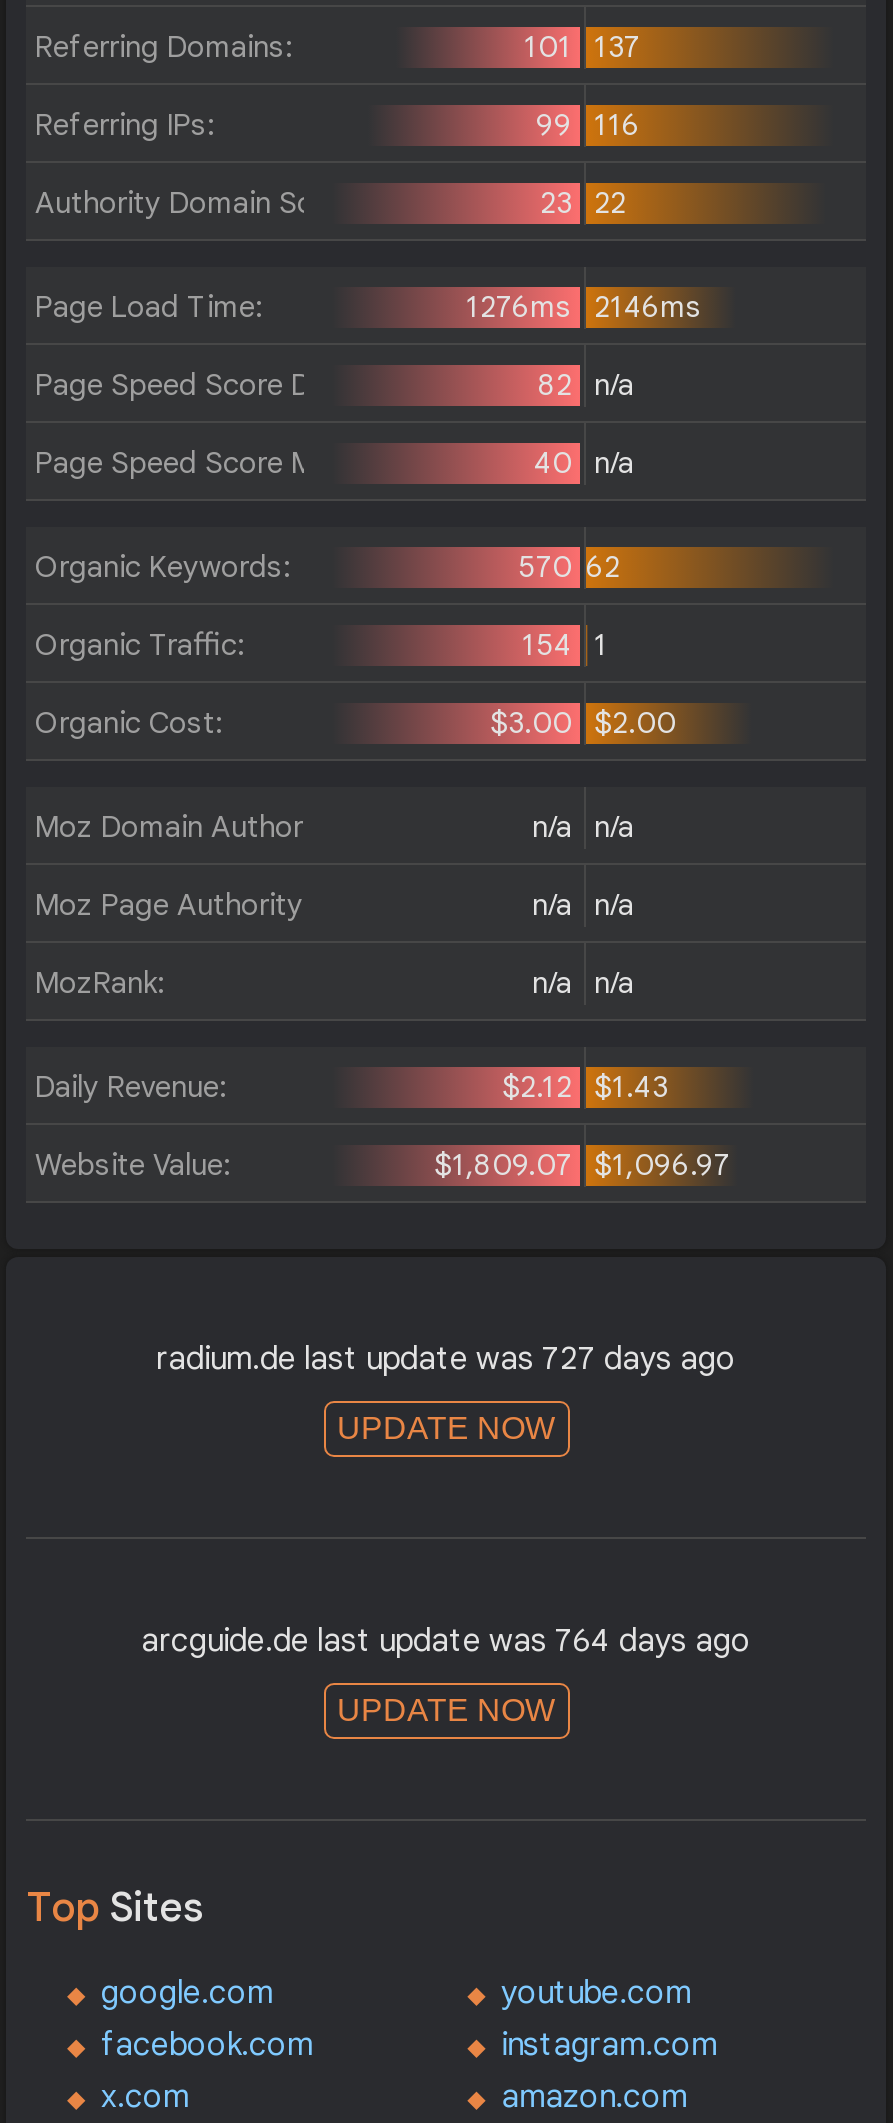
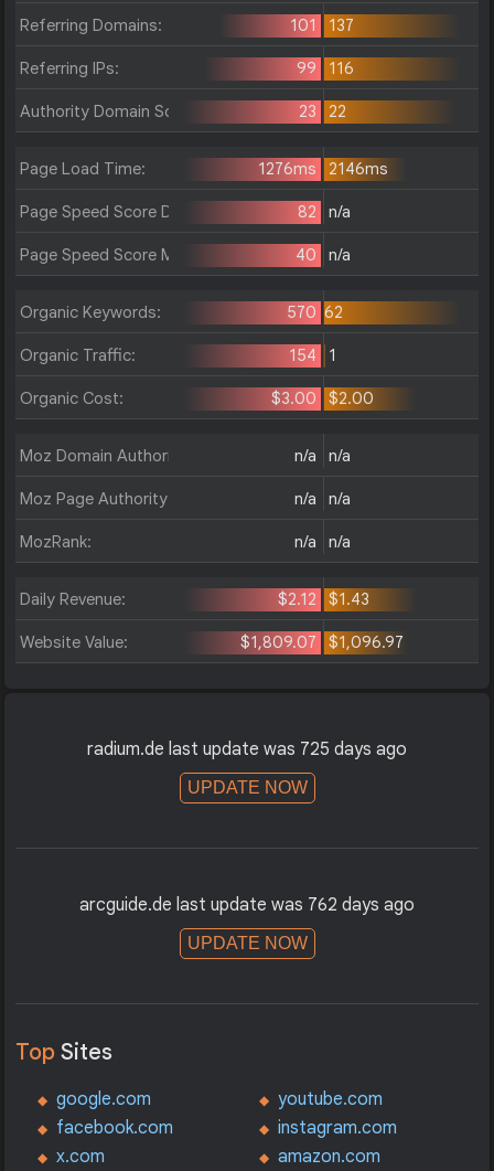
[156,1338,736,1378] radium.de last update was 727 days ago -> [87,738,407,760] radium.de last update was 725 days ago
[141,1620,751,1660] arcguide.de last update was 764 days ago -> [79,894,415,916] arcguide.de last update was 762 days ago

